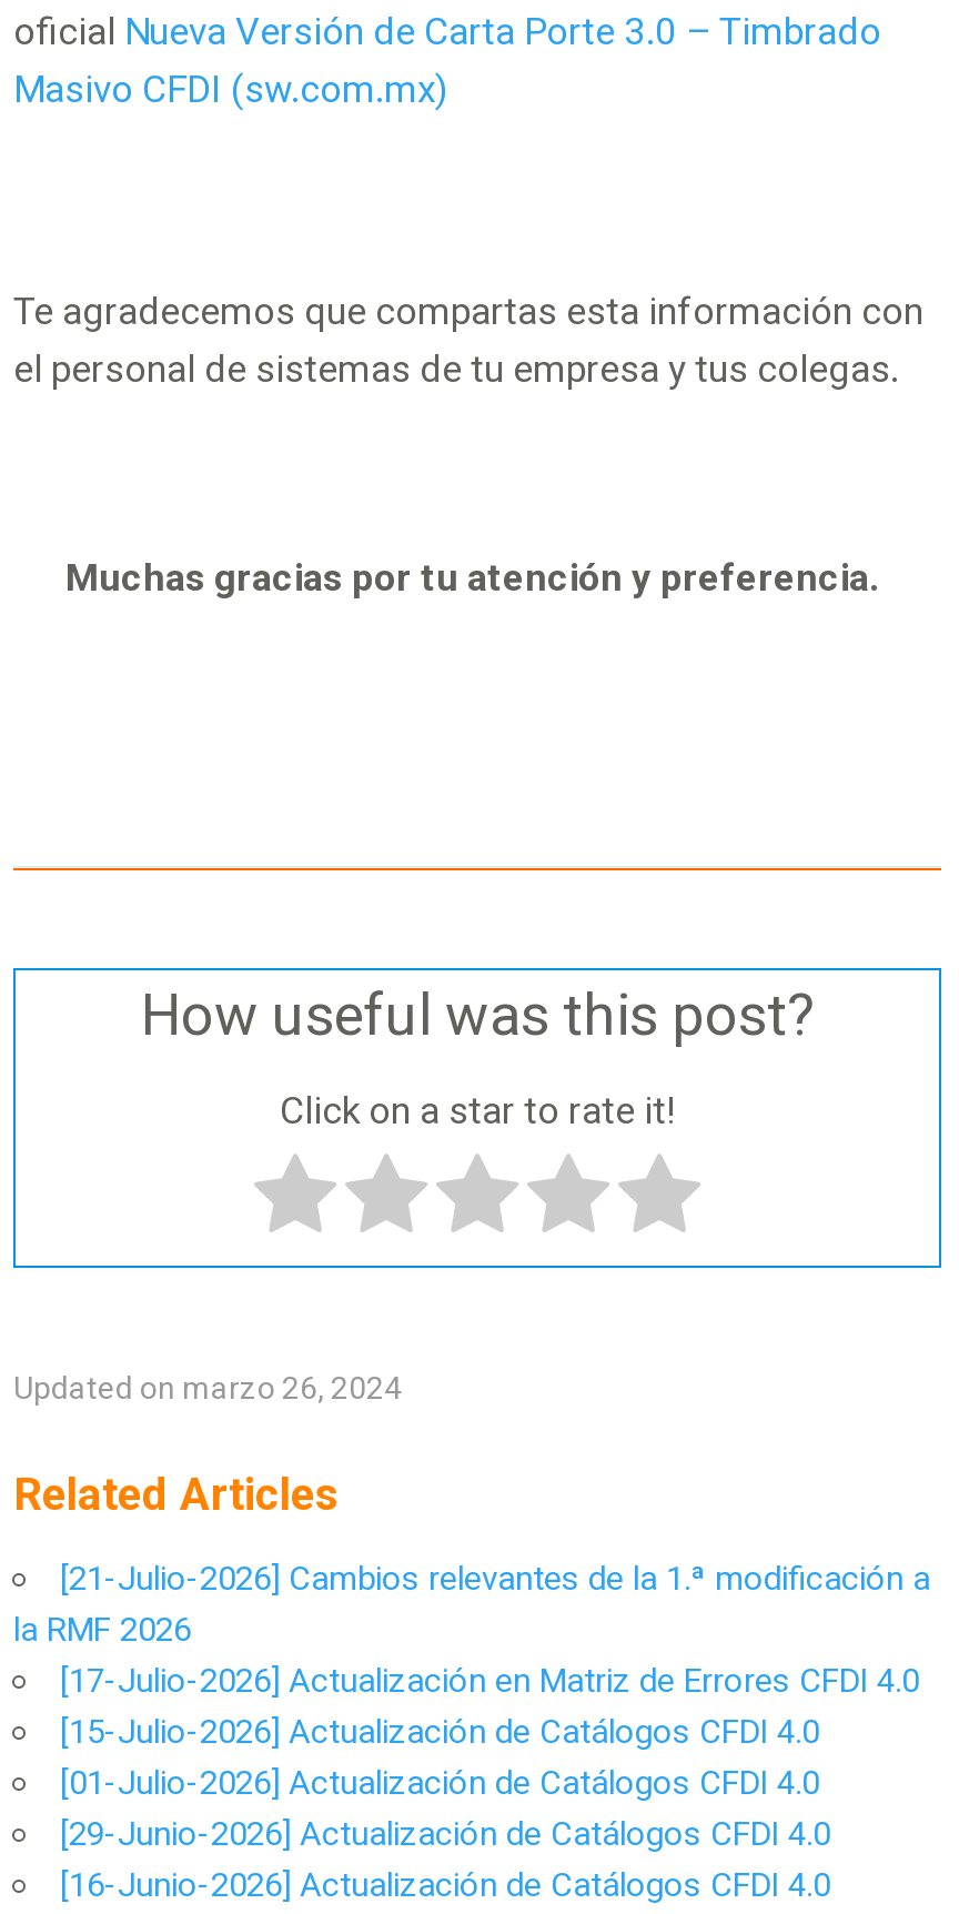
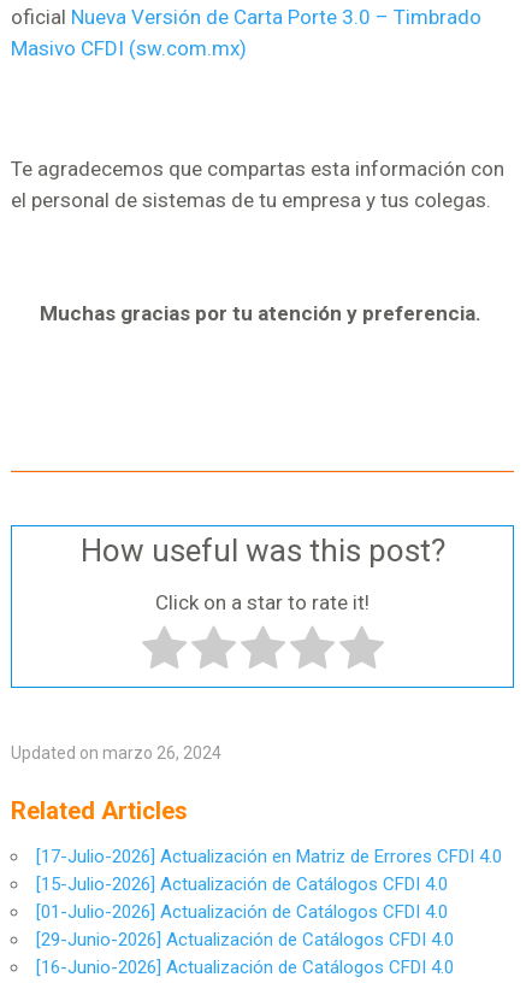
[13,1558,930,1649] [21-Julio-2026] Cambios relevantes de la 1.ª modificación a | la RMF 2026 -> none

